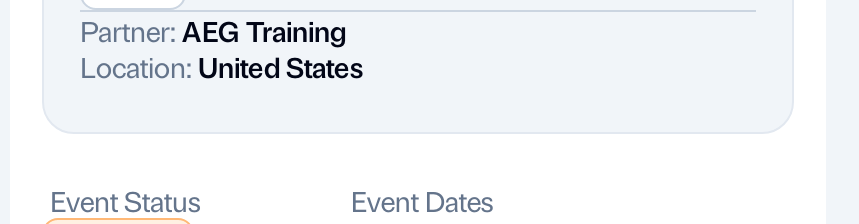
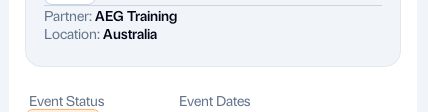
[80,48,364,84] Location: United States -> [44,24,157,42] Location: Australia

